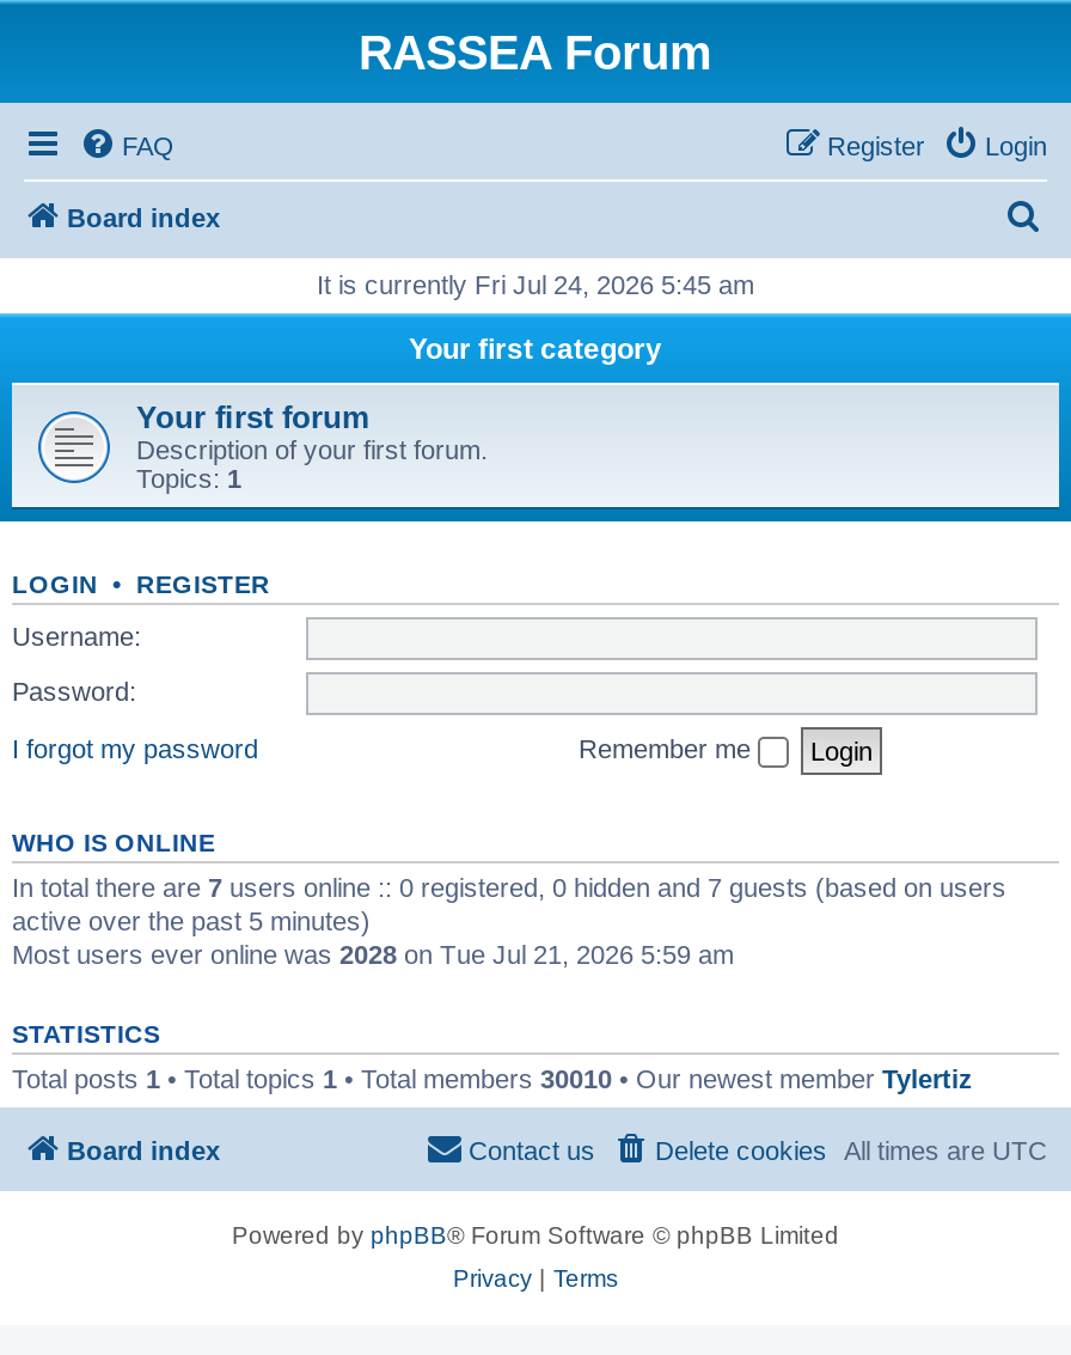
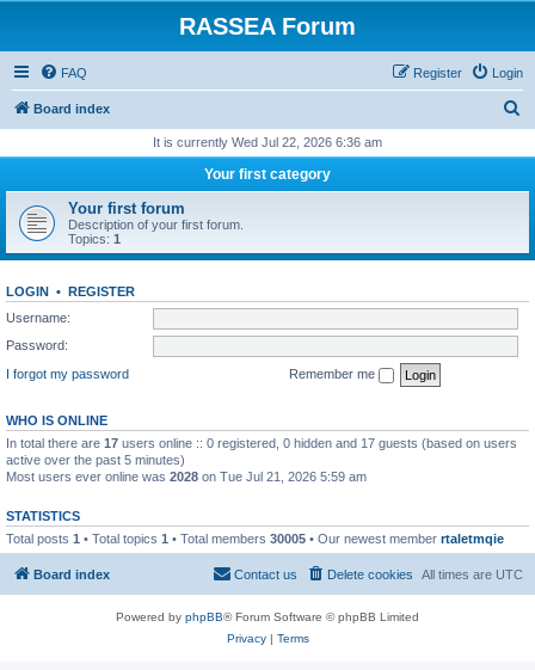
[317,270,754,299] It is currently Fri Jul 24, 2026 5:45 am -> [153,135,382,149] It is currently Wed Jul 22, 2026 6:36 am
[12,872,1006,901] In total there are 7 users online :: 0 registered, 0 hidden and 7 guests (based on users -> [6,435,517,450] In total there are 17 users online :: 0 registered, 0 hidden and 17 guests (based on users
[12,1063,973,1092] Total posts 1 • Total topics 1 • Total members 30010 • Our newest member Tylertiz -> [6,531,504,545] Total posts 1 • Total topics 1 • Total members 30005 • Our newest member rtaletmqie

